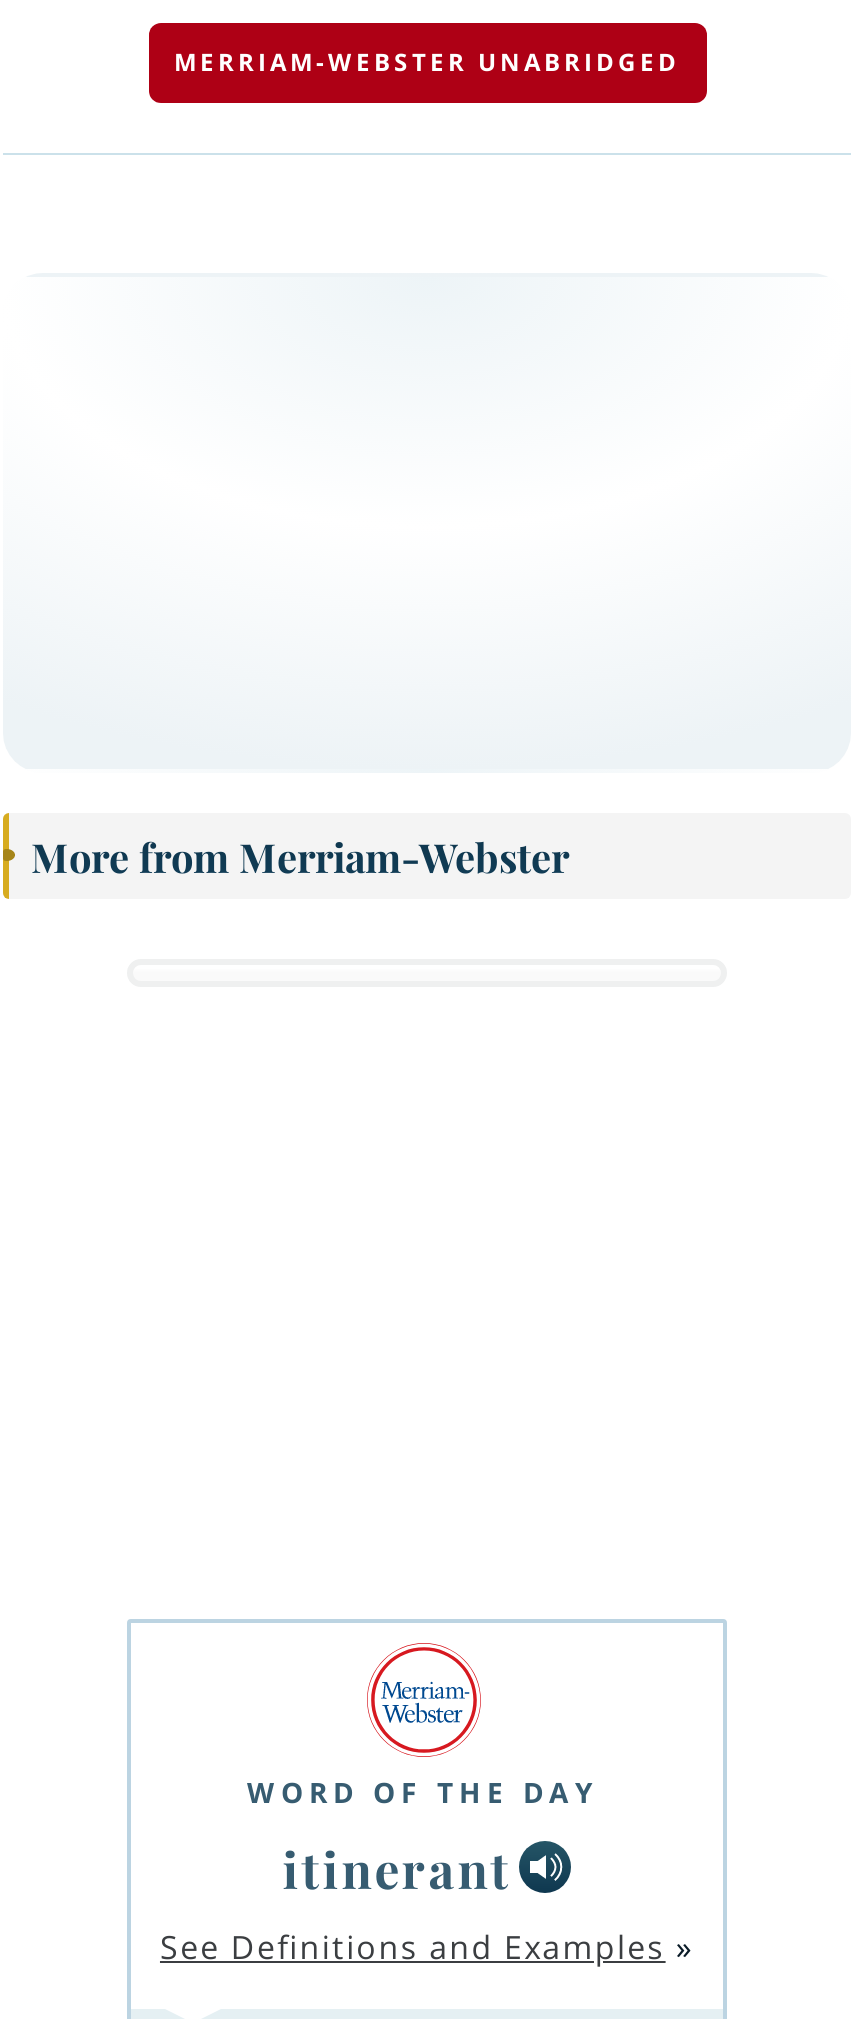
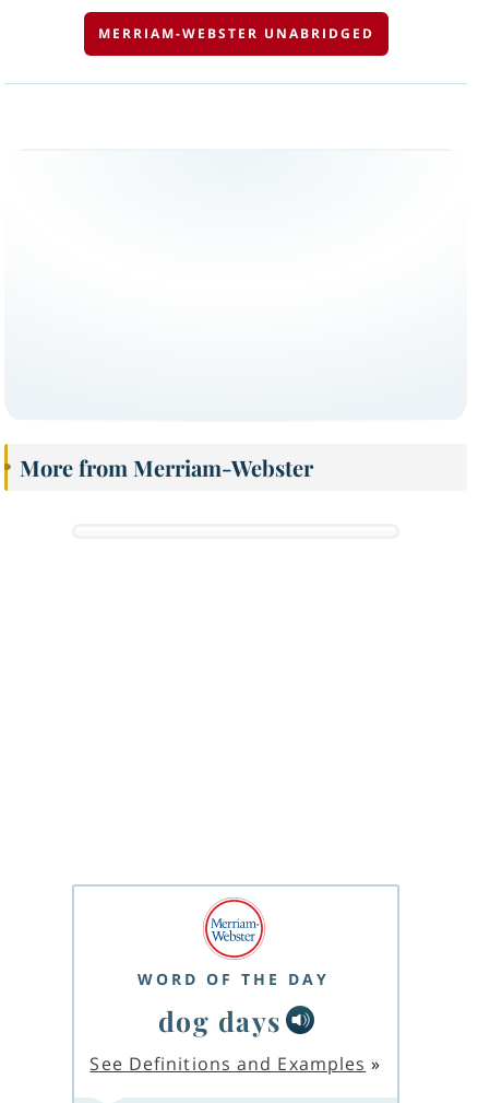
[283,1835,511,1901] itinerant -> [158,1002,281,1038] dog days

